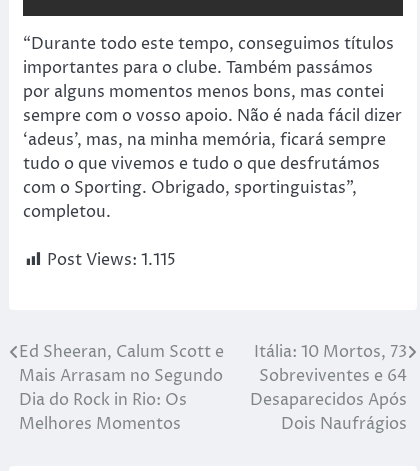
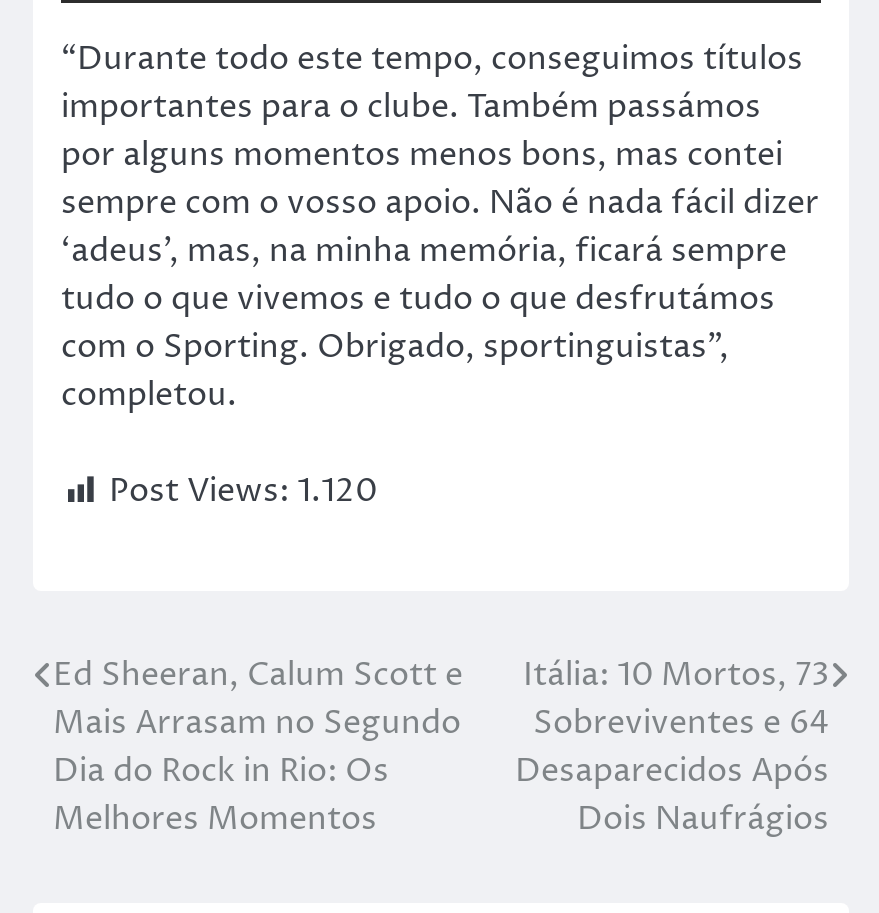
[47,249,176,271] Post Views: 1.115 -> [109,469,377,513] Post Views: 1.120

